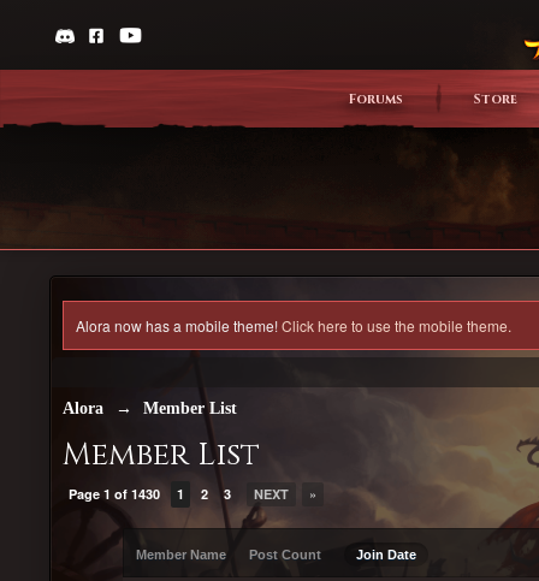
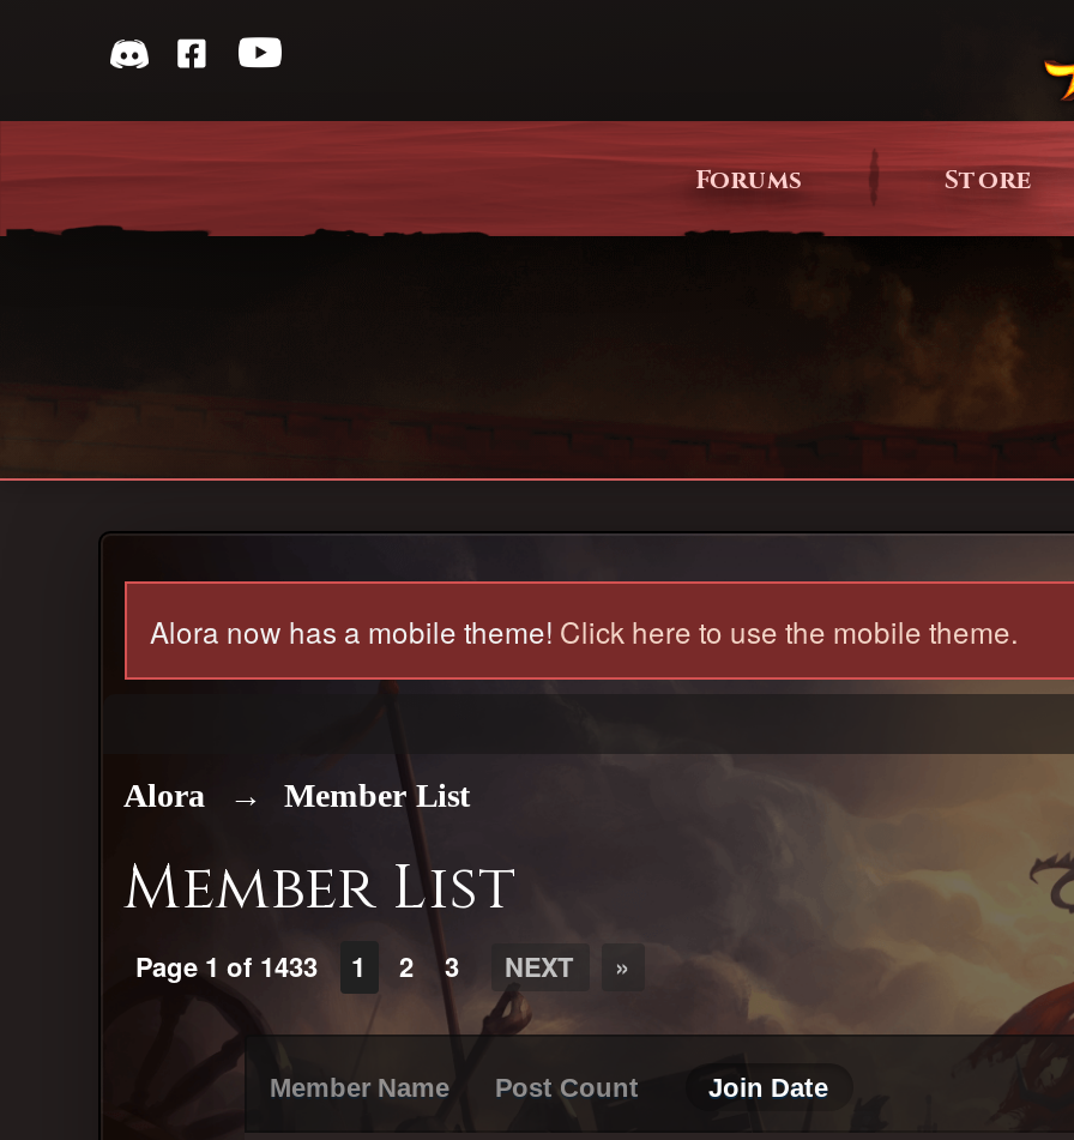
[68,485,159,503] Page 1 of 1430 -> [135,949,318,985] Page 1 of 1433

